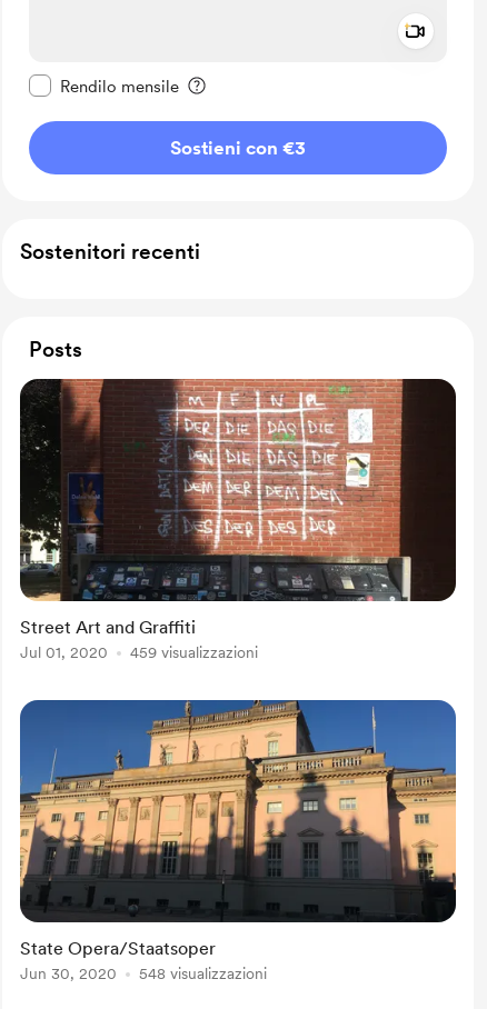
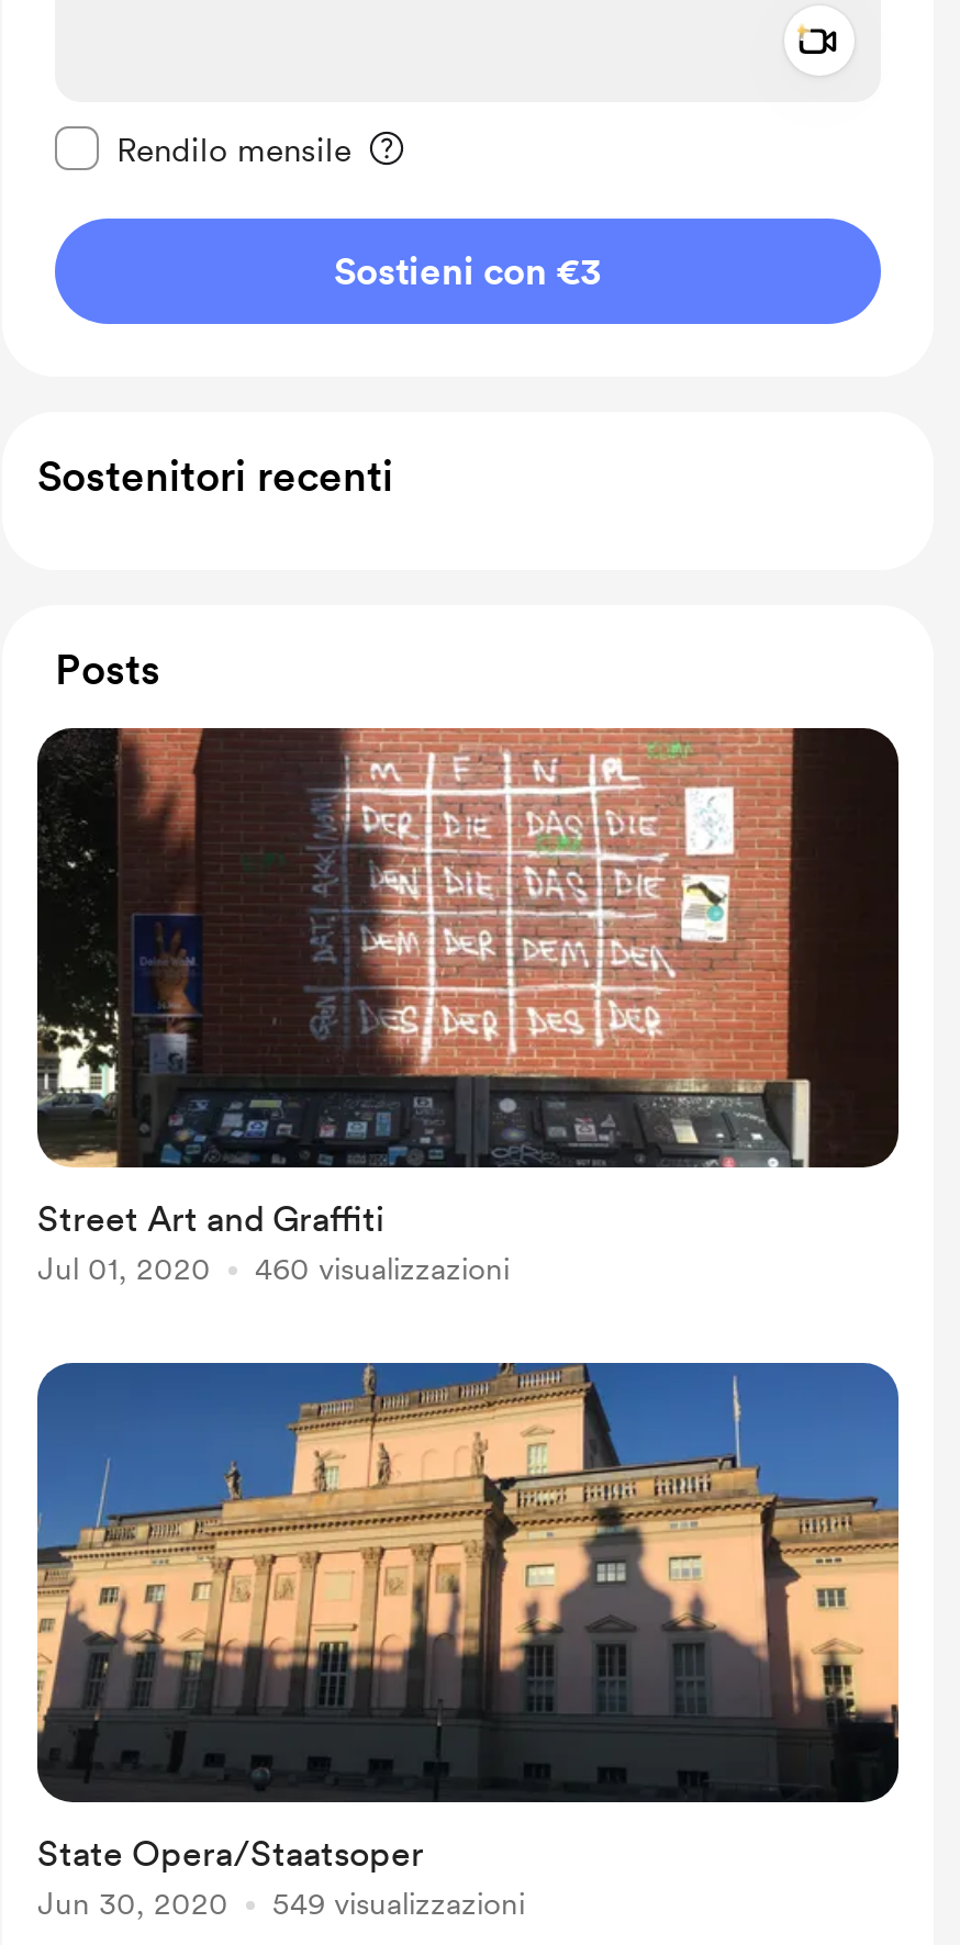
[130,643,258,661] 459 visualizzazioni -> [255,1251,510,1286] 460 visualizzazioni
[139,965,267,982] 548 visualizzazioni -> [272,1886,525,1921] 549 visualizzazioni

